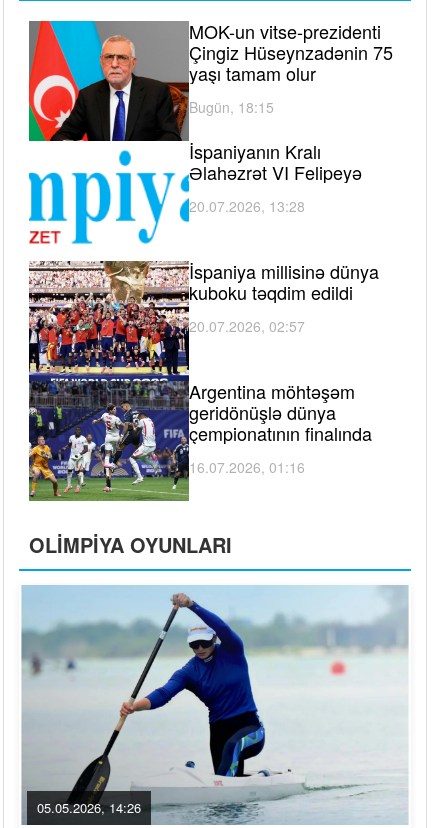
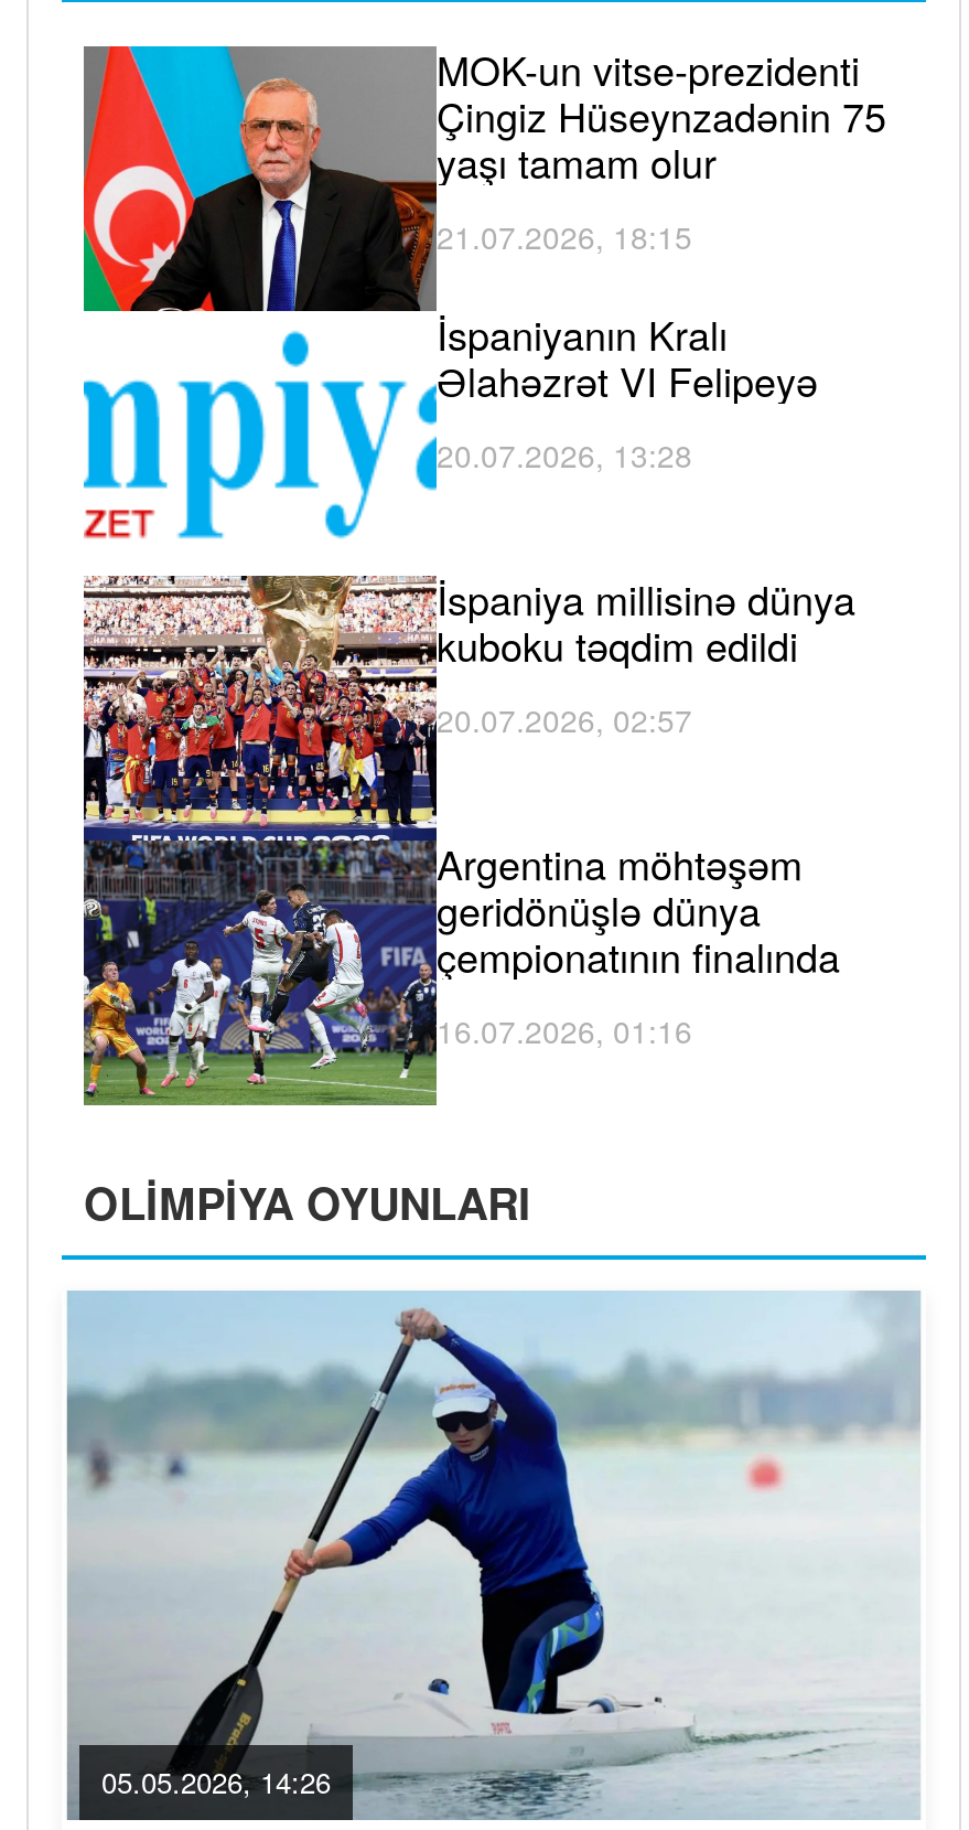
[189,97,274,117] Bugün, 18:15 -> [437,214,692,258] 21.07.2026, 18:15

